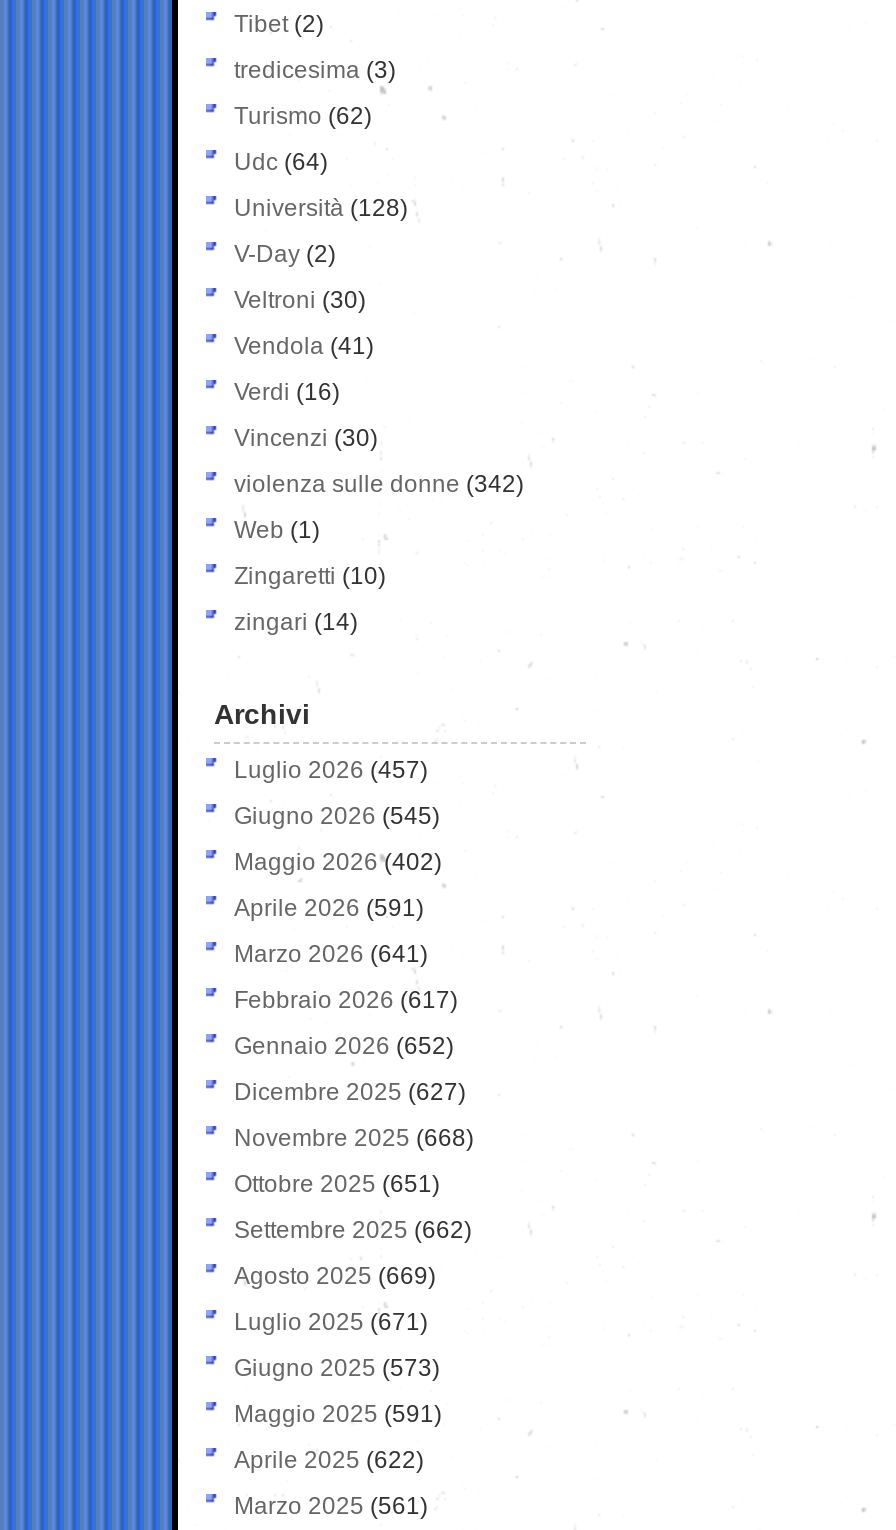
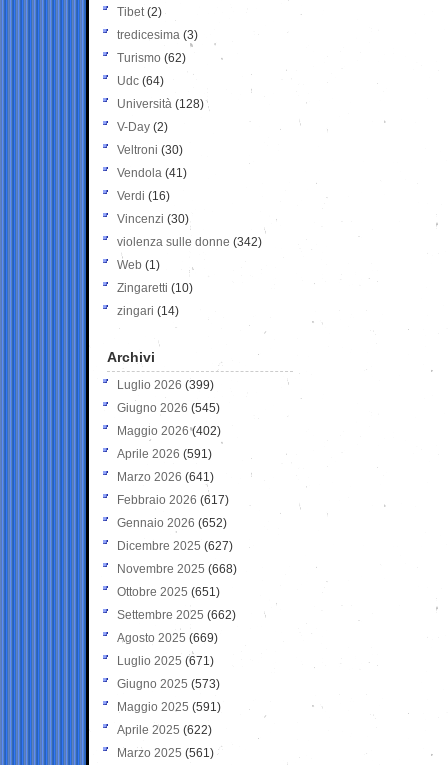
[234,756,428,784] Luglio 2026 (457) -> [117,378,214,392] Luglio 2026 (399)

